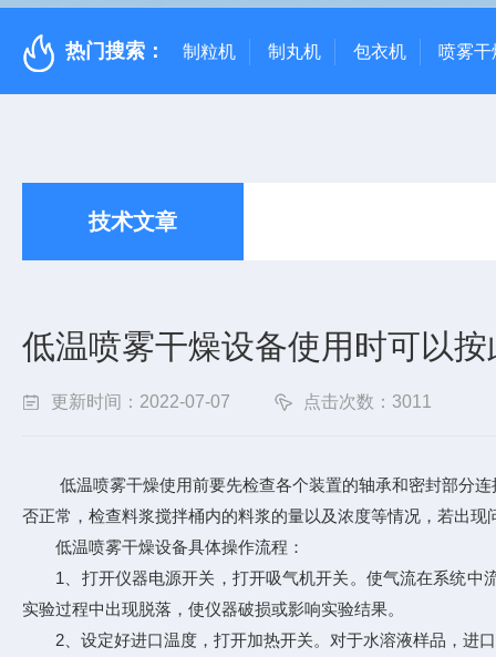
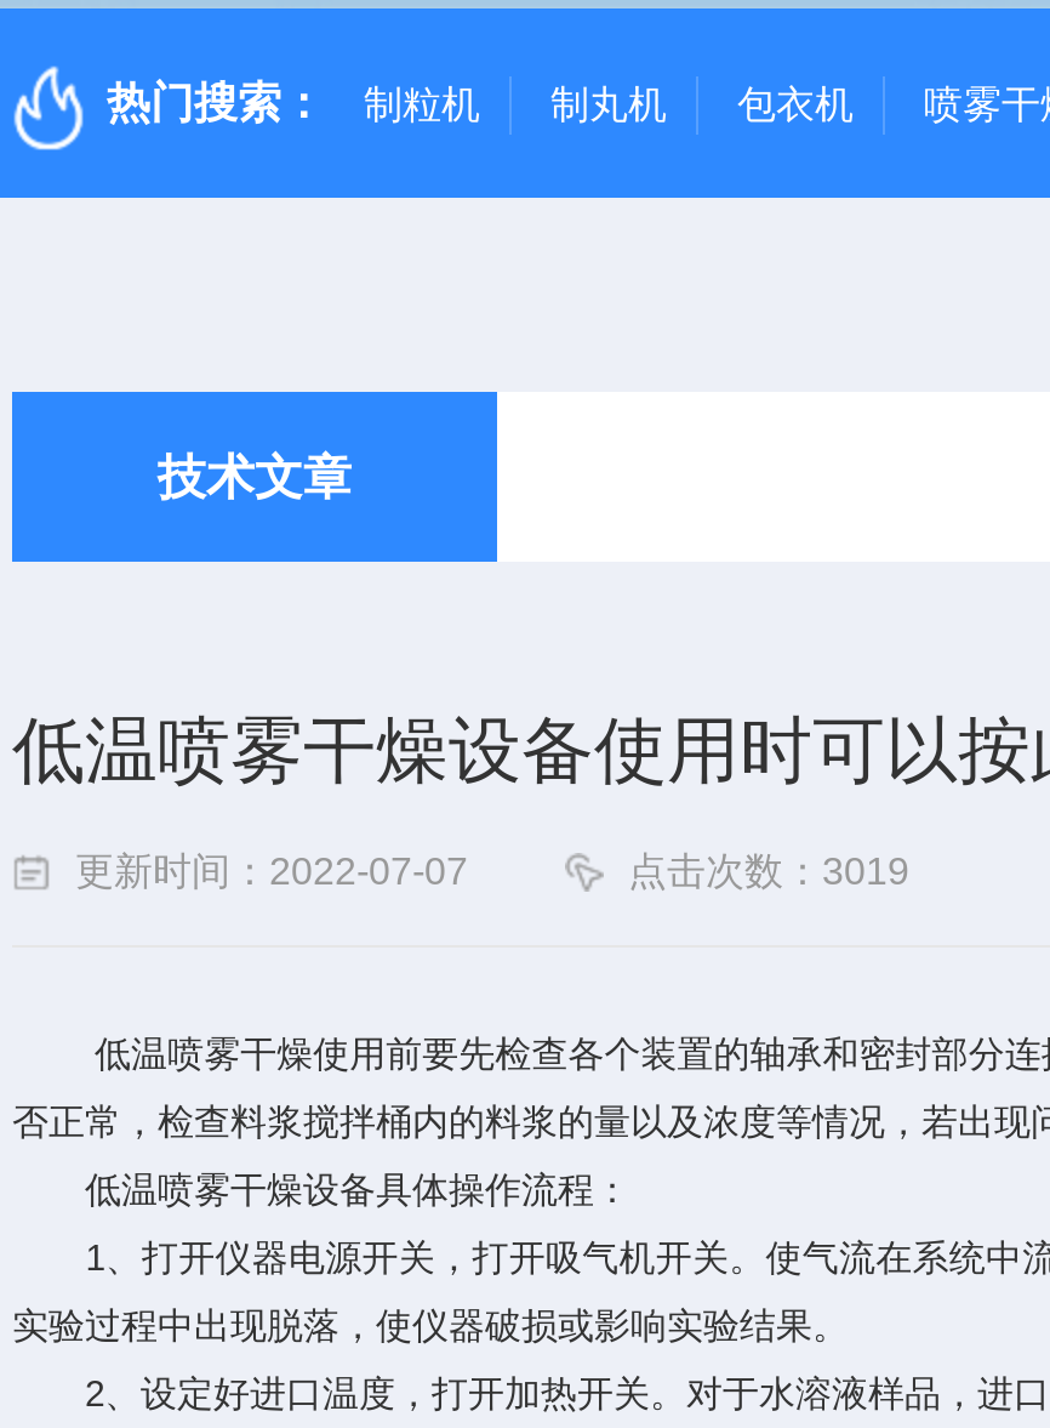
[303,392,432,411] 点击次数：3011 -> [628,850,909,892] 点击次数：3019

